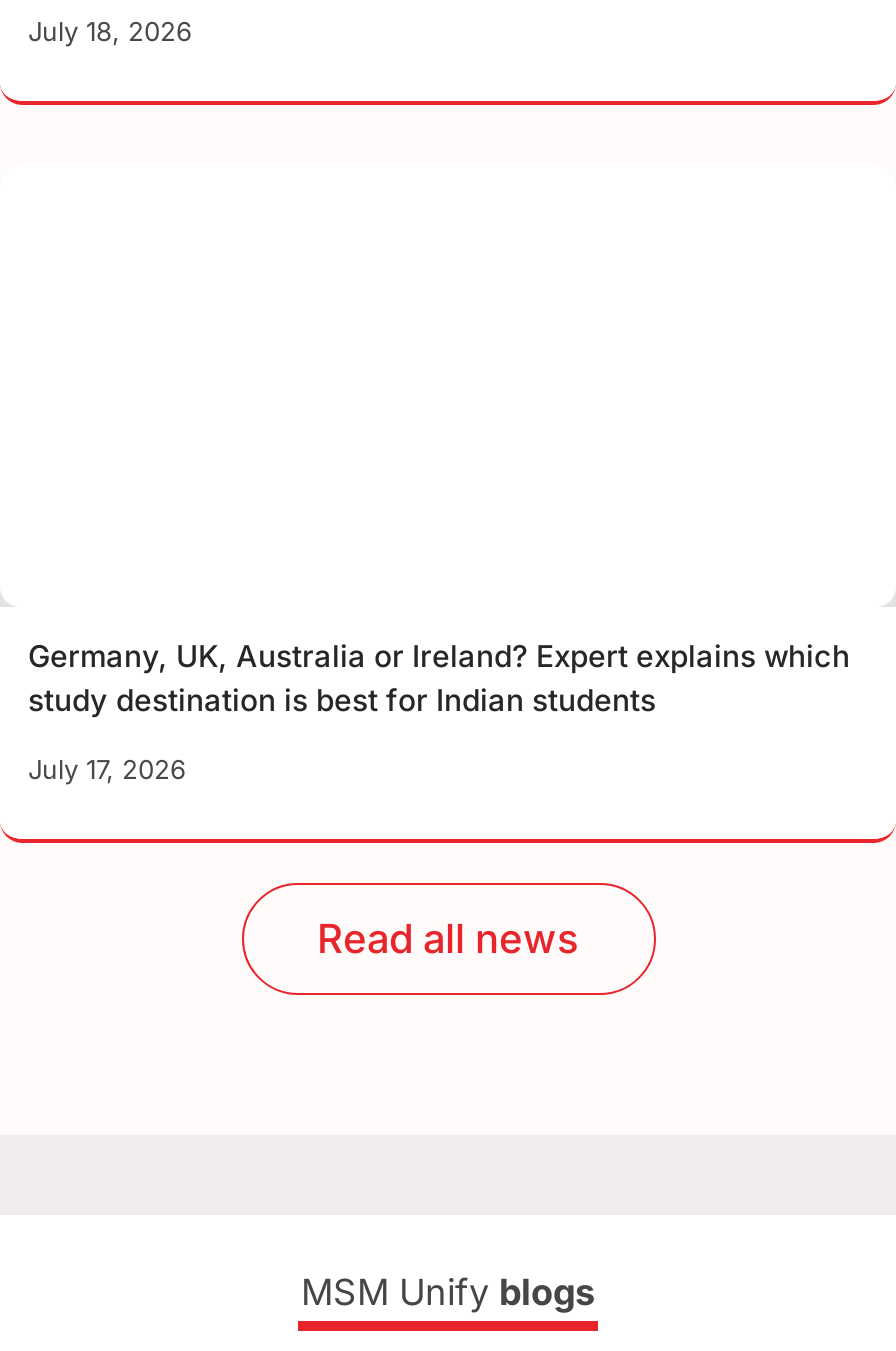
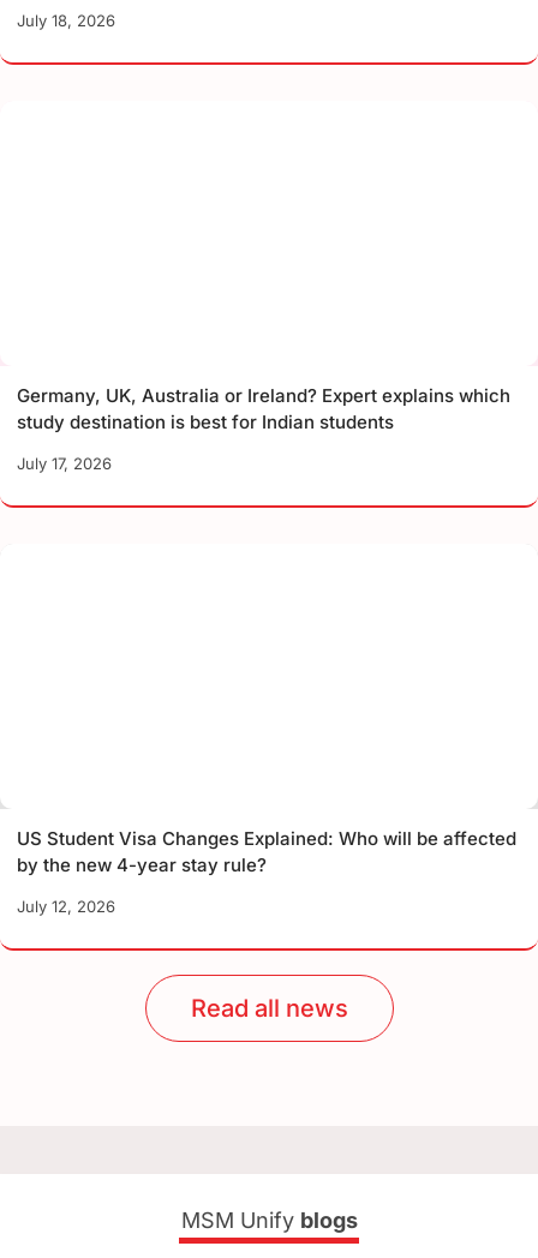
none -> [17,827,516,916] US Student Visa Changes Explained: Who will be affected | by the new 4-year stay rule? | July 12, 2026

